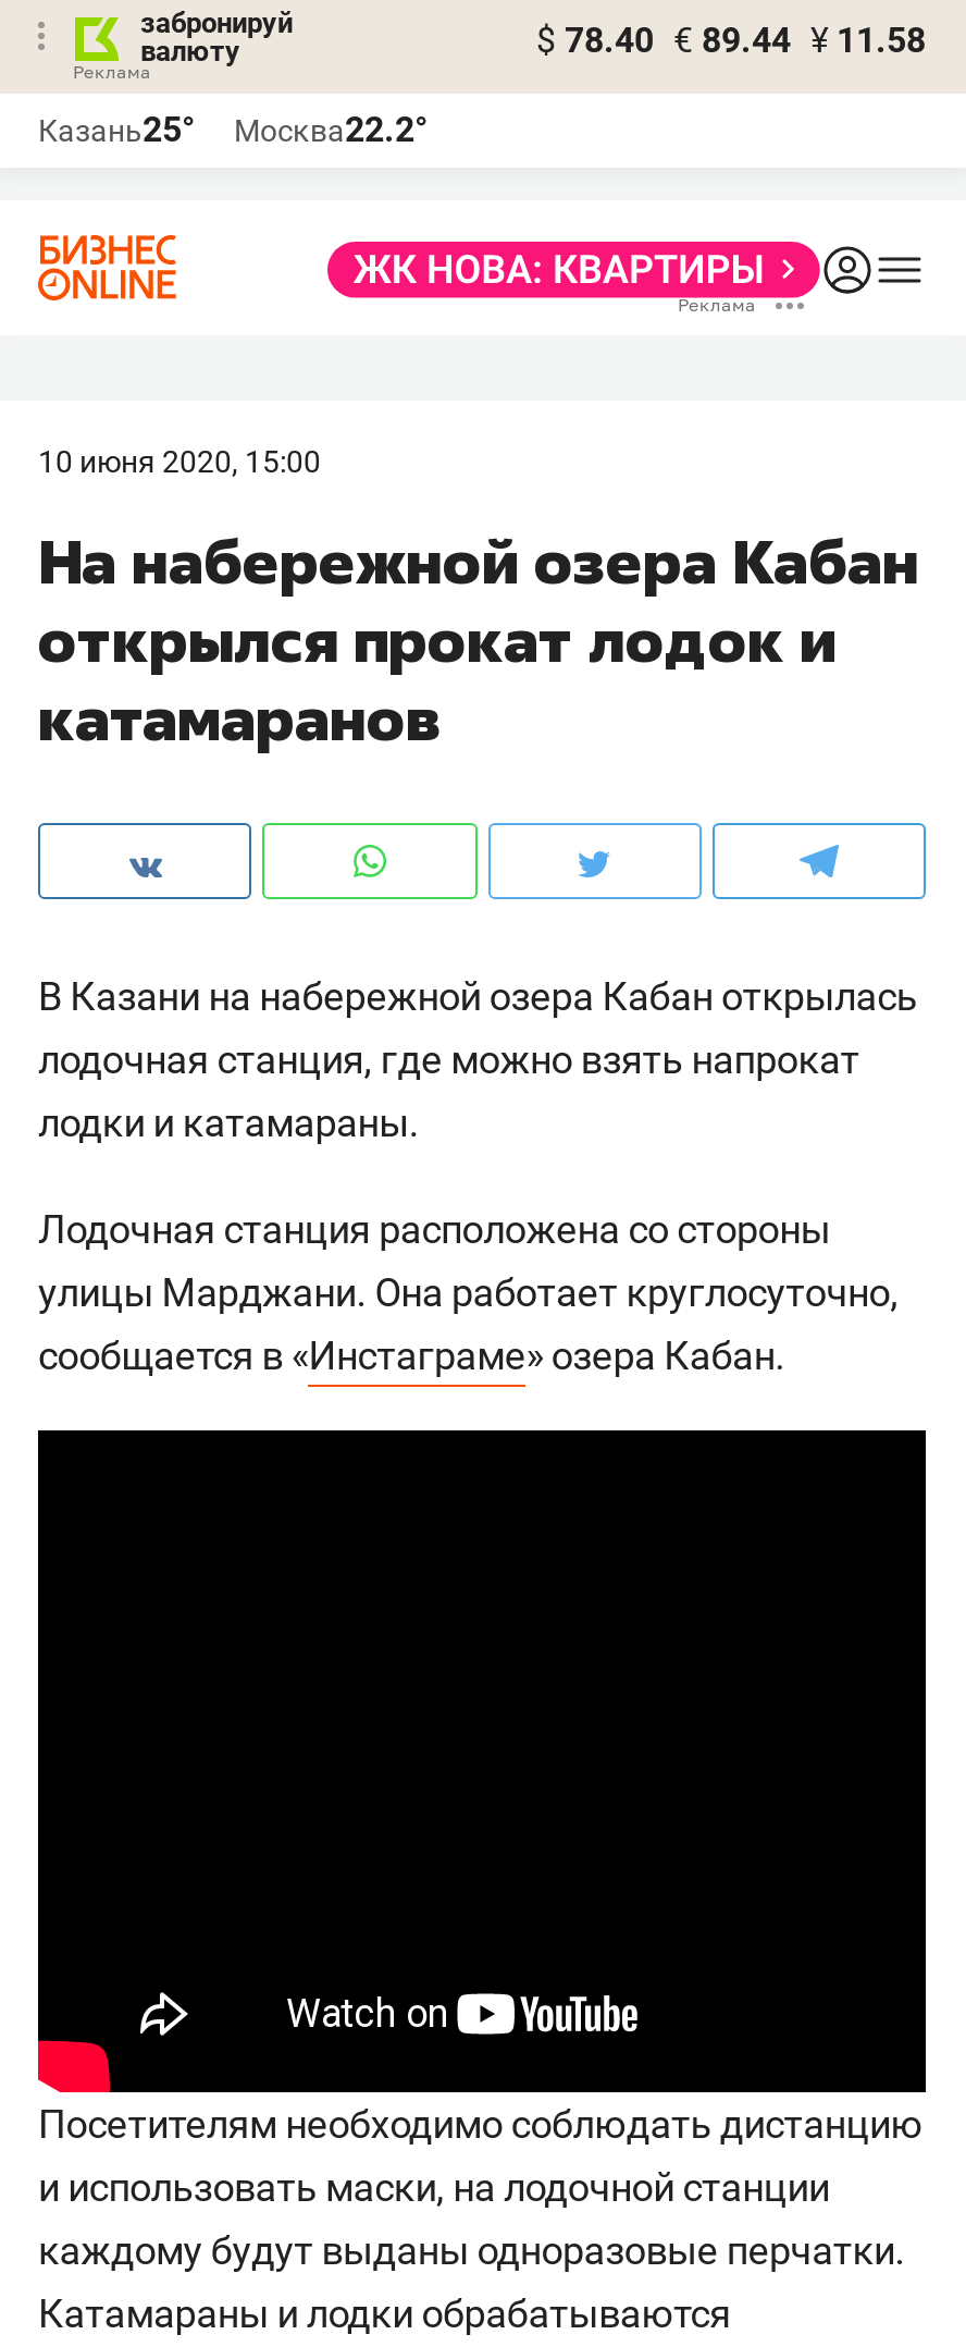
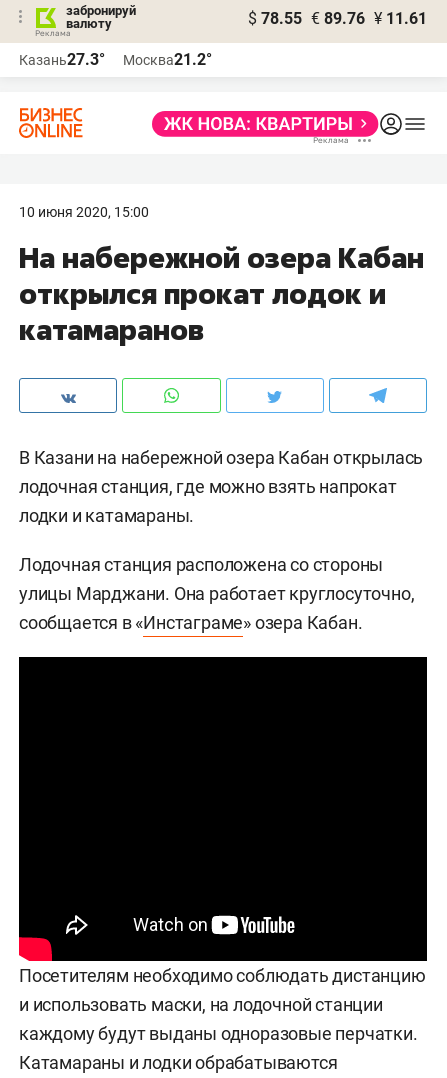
[536,20,926,61] $ 78.40 € 89.44 ¥ 11.58 -> [248,9,427,28] $ 78.55 € 89.76 ¥ 11.61
[38,109,195,150] Казань25° -> [19,50,105,69] Казань27.3°
[234,109,428,150] Москва22.2° -> [123,50,212,69] Москва21.2°

